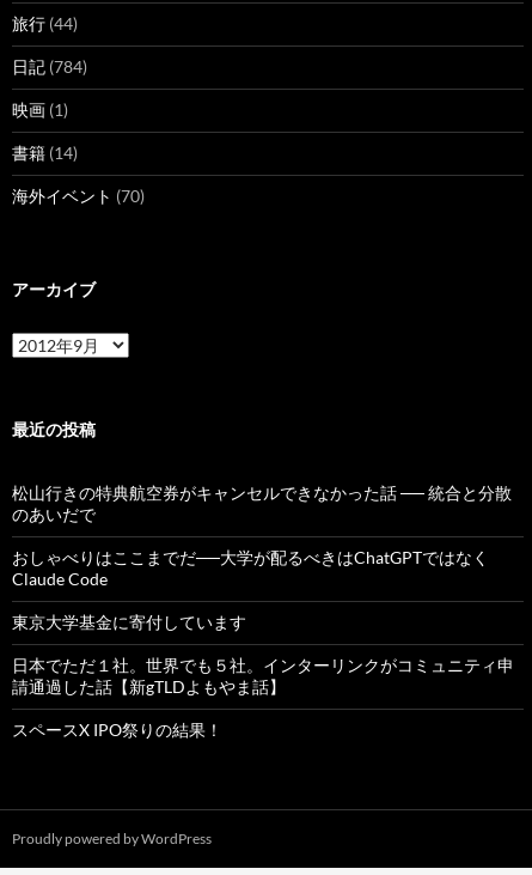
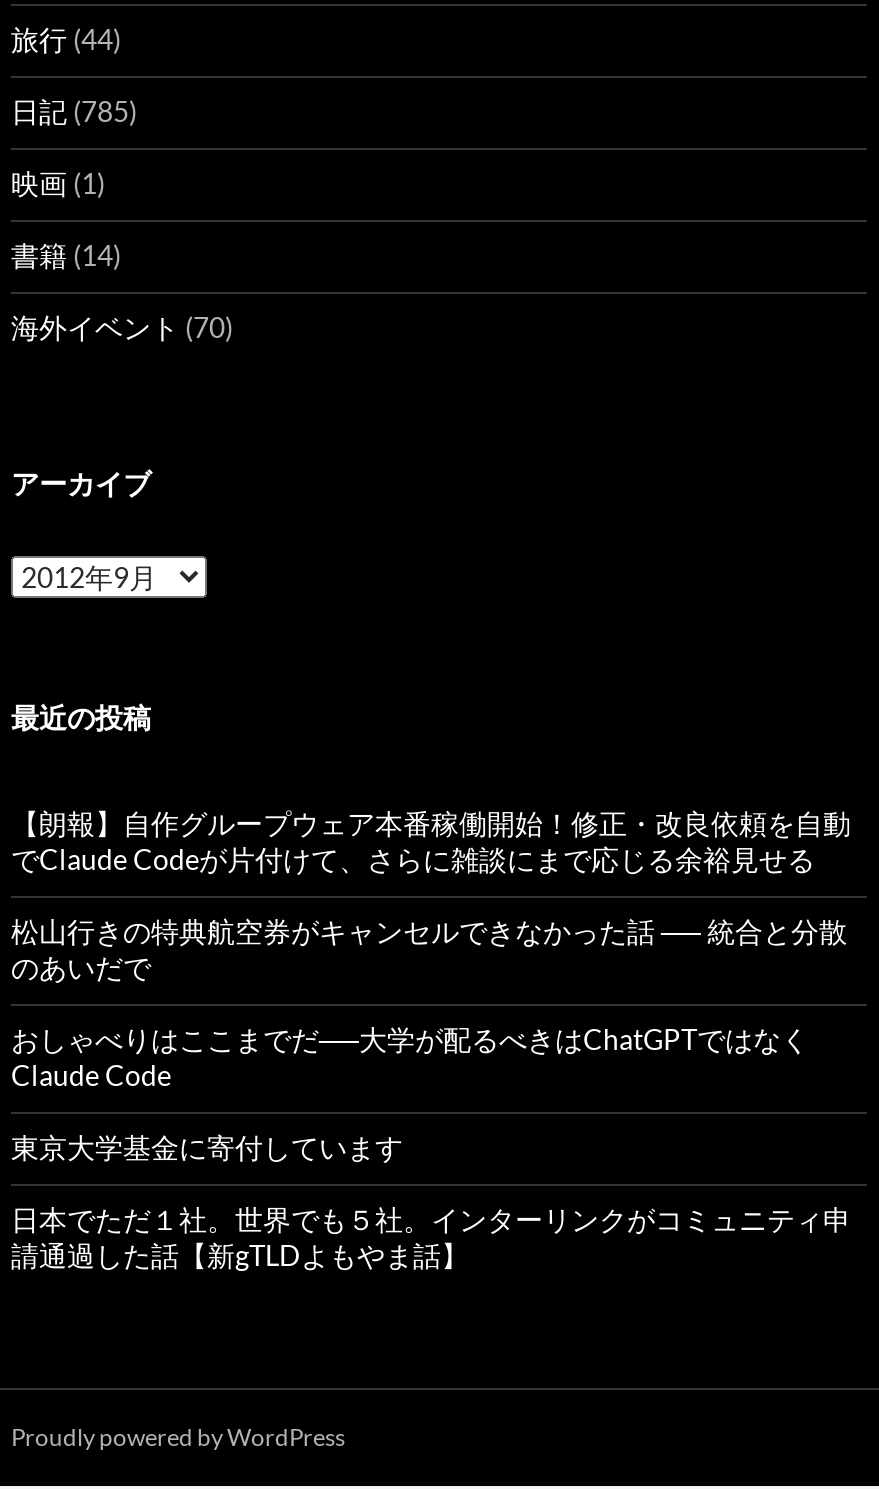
[12,57,87,77] 日記(784) -> [11,95,137,129] 日記(785)
none -> [11,807,851,877] 【朗報】自作グループウェア本番稼働開始！修正・改良依頼を自動 | でClaude Codeが片付けて、さらに雑談にまで応じる余裕見せる
moved [12,504,514,697] -> [11,951,851,1273]: のあいだで | Claude Code | 東京大学基金に寄付しています | 日本でただ１社。世界でも５社。インターリンクがコミュニティ申 | 請通過した話【新gTLDよもやま話】
[12,720,222,740] スペースX IPO祭りの結果！ -> none

